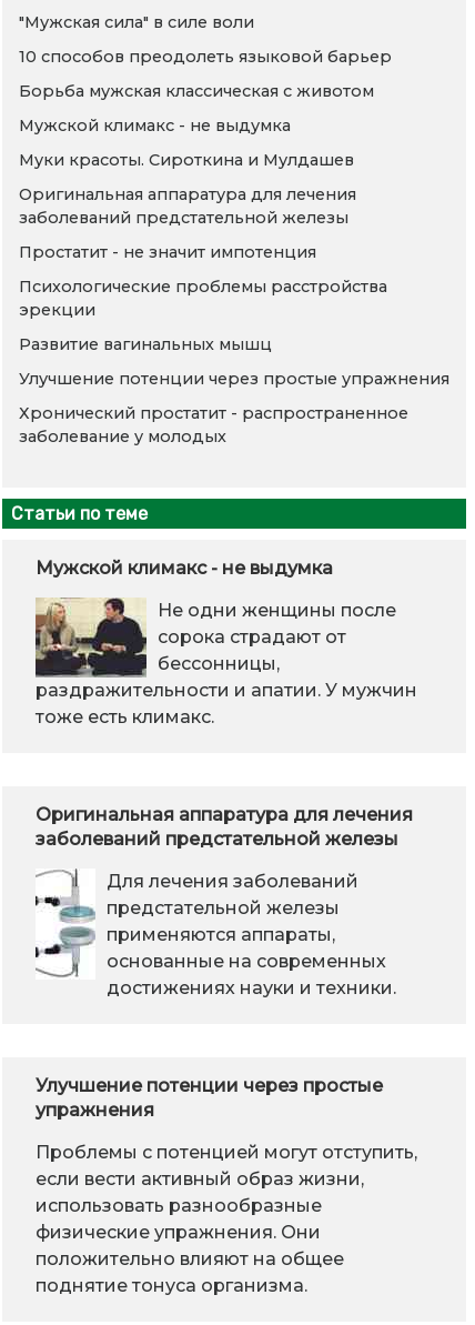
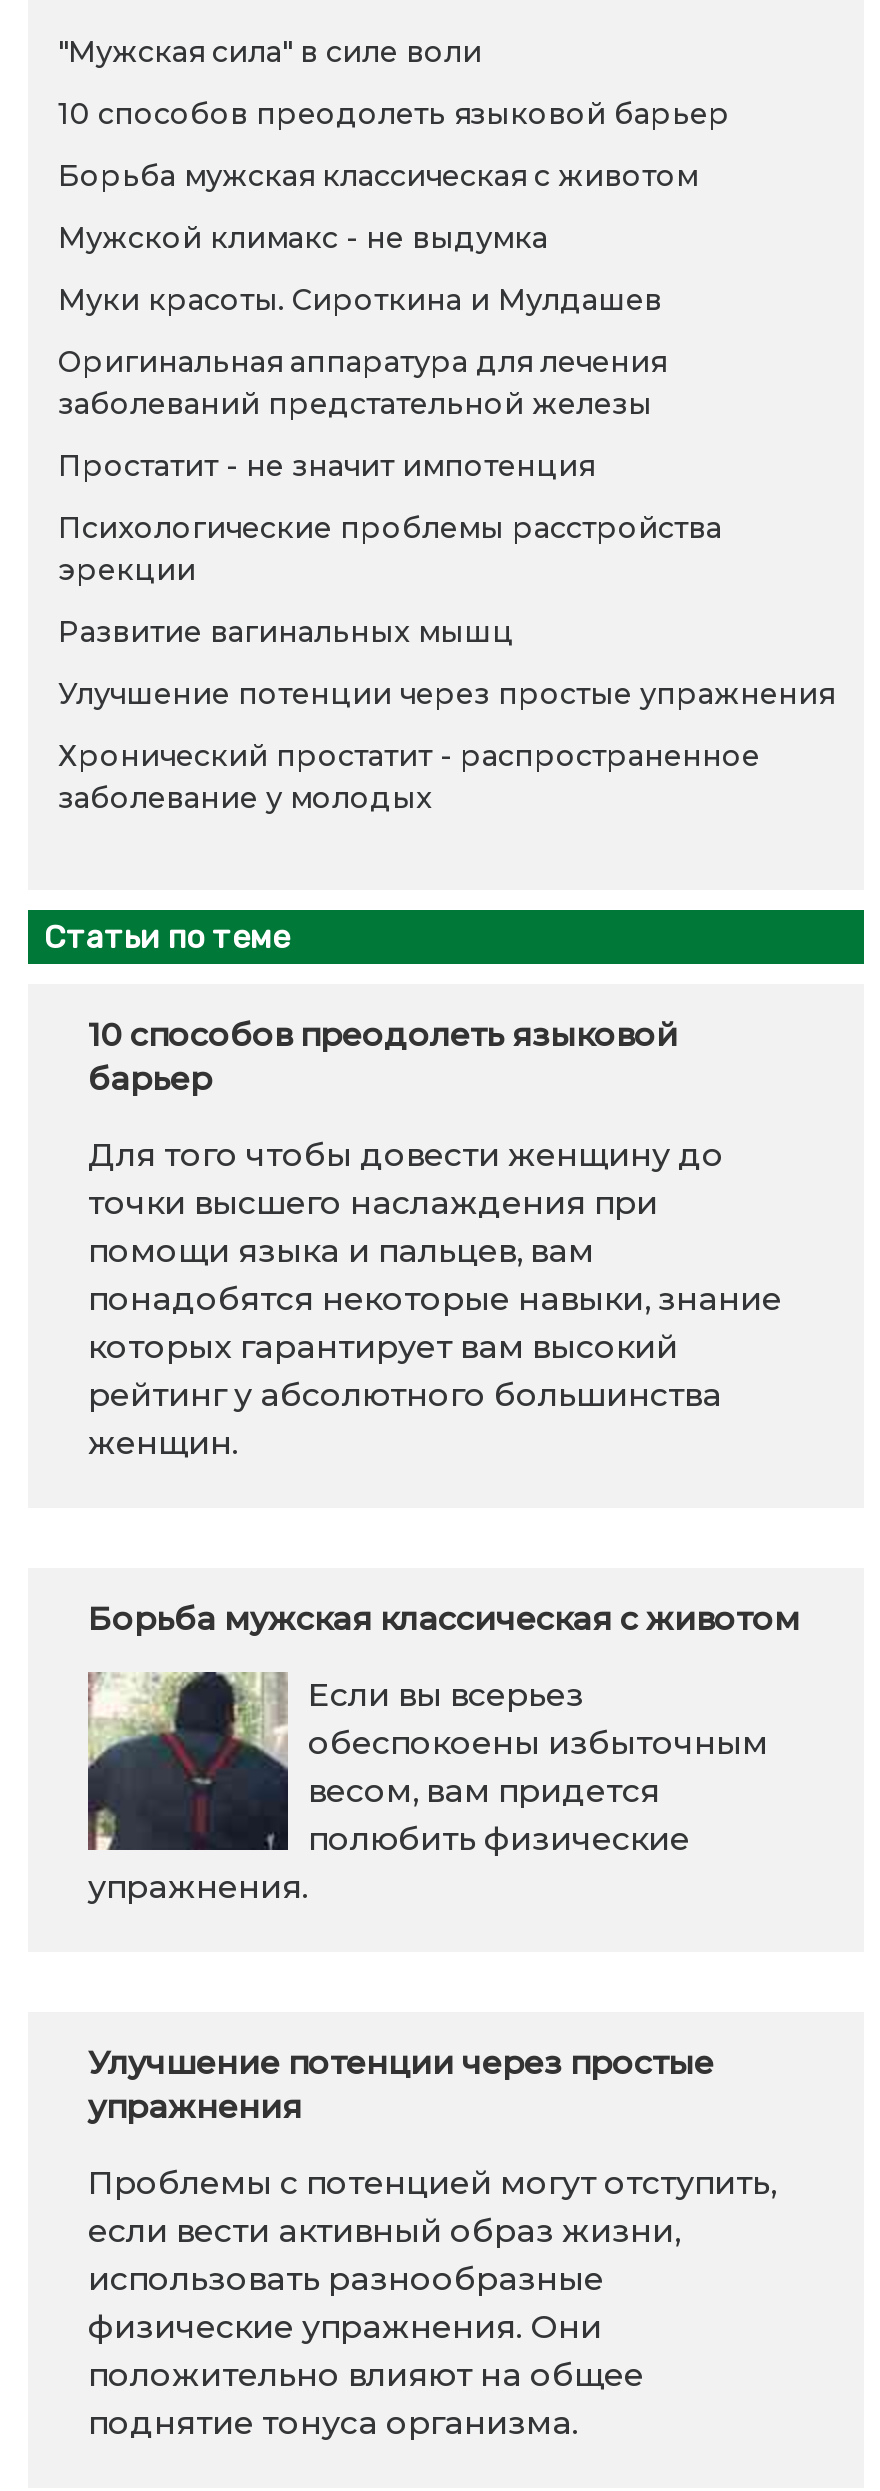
[36,557,333,578] Мужской климакс - не выдумка -> [88,1016,678,1098] 10 способов преодолеть языковой | барьер
[36,600,417,727] Не одни женщины после | сорока страдают от | бессонницы, | раздражительности и апатии. У мужчин | тоже есть климакс. -> [88,1136,782,1462] Для того чтобы довести женщину до | точки высшего наслаждения при | помощи языка и пальцев, вам | понадобятся некоторые навыки, знание | которых гарантирует вам высокий | рейтинг у абсолютного большинства | женщин.
[36,804,413,849] Оригинальная аппаратура для лечения | заболеваний предстательной железы -> [88,1600,800,1638] Борьба мужская классическая с животом
[36,871,396,998] [image] | Для лечения заболеваний | предстательной железы | применяются аппараты, | основанные на современных | достижениях науки и техники. -> [86,1672,768,1906] [image] | Если вы всерьез | обеспокоены избыточным | весом, вам придется | полюбить физические | упражнения.

